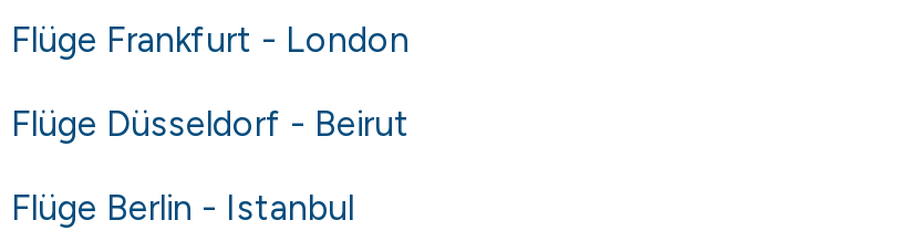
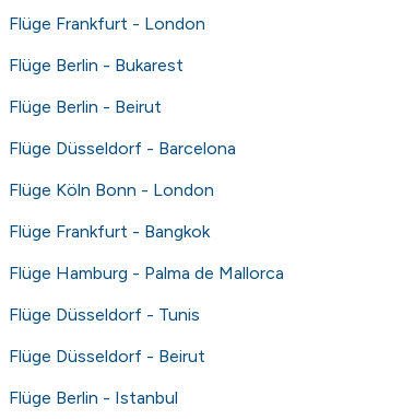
none -> [9,54,284,325] Flüge Berlin - Bukarest | Flüge Berlin - Beirut | Flüge Düsseldorf - Barcelona | Flüge Köln Bonn - London | Flüge Frankfurt - Bangkok | Flüge Hamburg - Palma de Mallorca | Flüge Düsseldorf - Tunis

